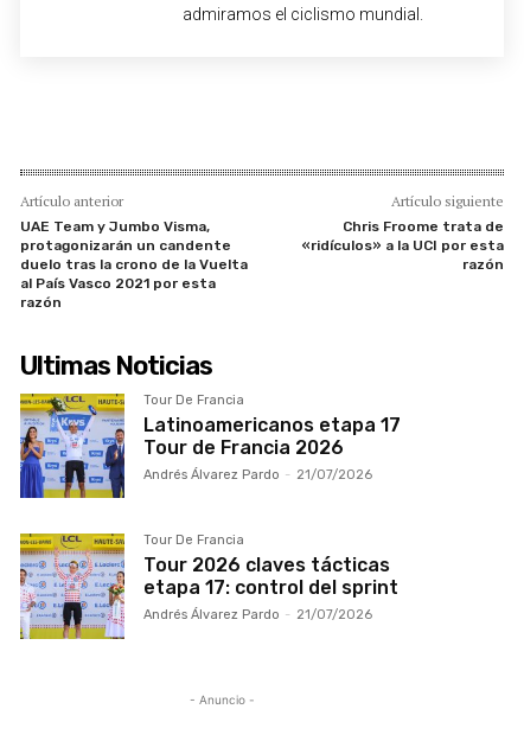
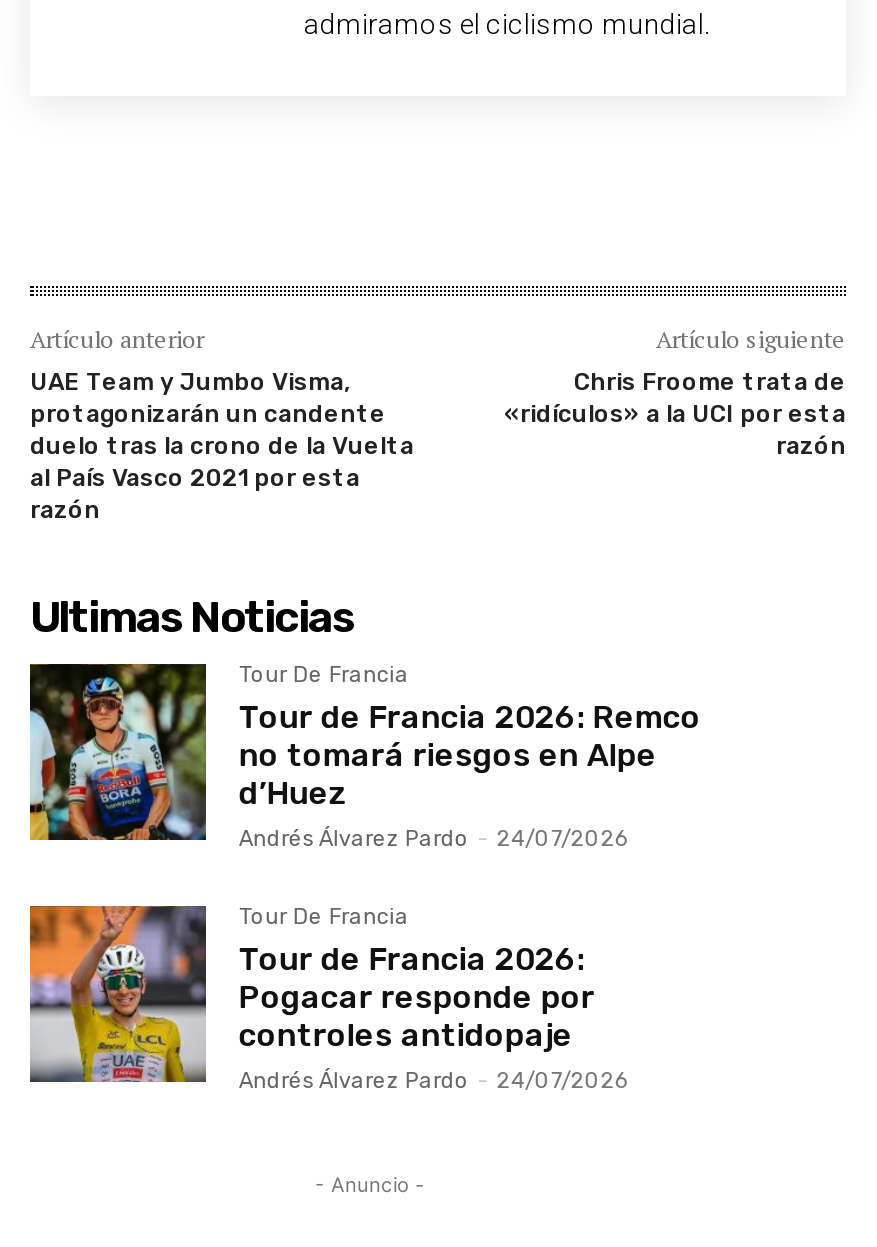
[19,392,401,499] [image] | Latinoamericanos etapa 17 | Tour de Francia 2026 | Andrés Álvarez Pardo - 21/07/2026 -> [28,662,701,852] [image] | Tour de Francia 2026: Remco | no tomará riesgos en Alpe | d’Huez | Andrés Álvarez Pardo - 24/07/2026
[19,532,399,640] [image] | Tour 2026 claves tácticas | etapa 17: control del sprint | Andrés Álvarez Pardo - 21/07/2026 -> [28,904,629,1094] [image] | Tour de Francia 2026: | Pogacar responde por | controles antidopaje | Andrés Álvarez Pardo - 24/07/2026

